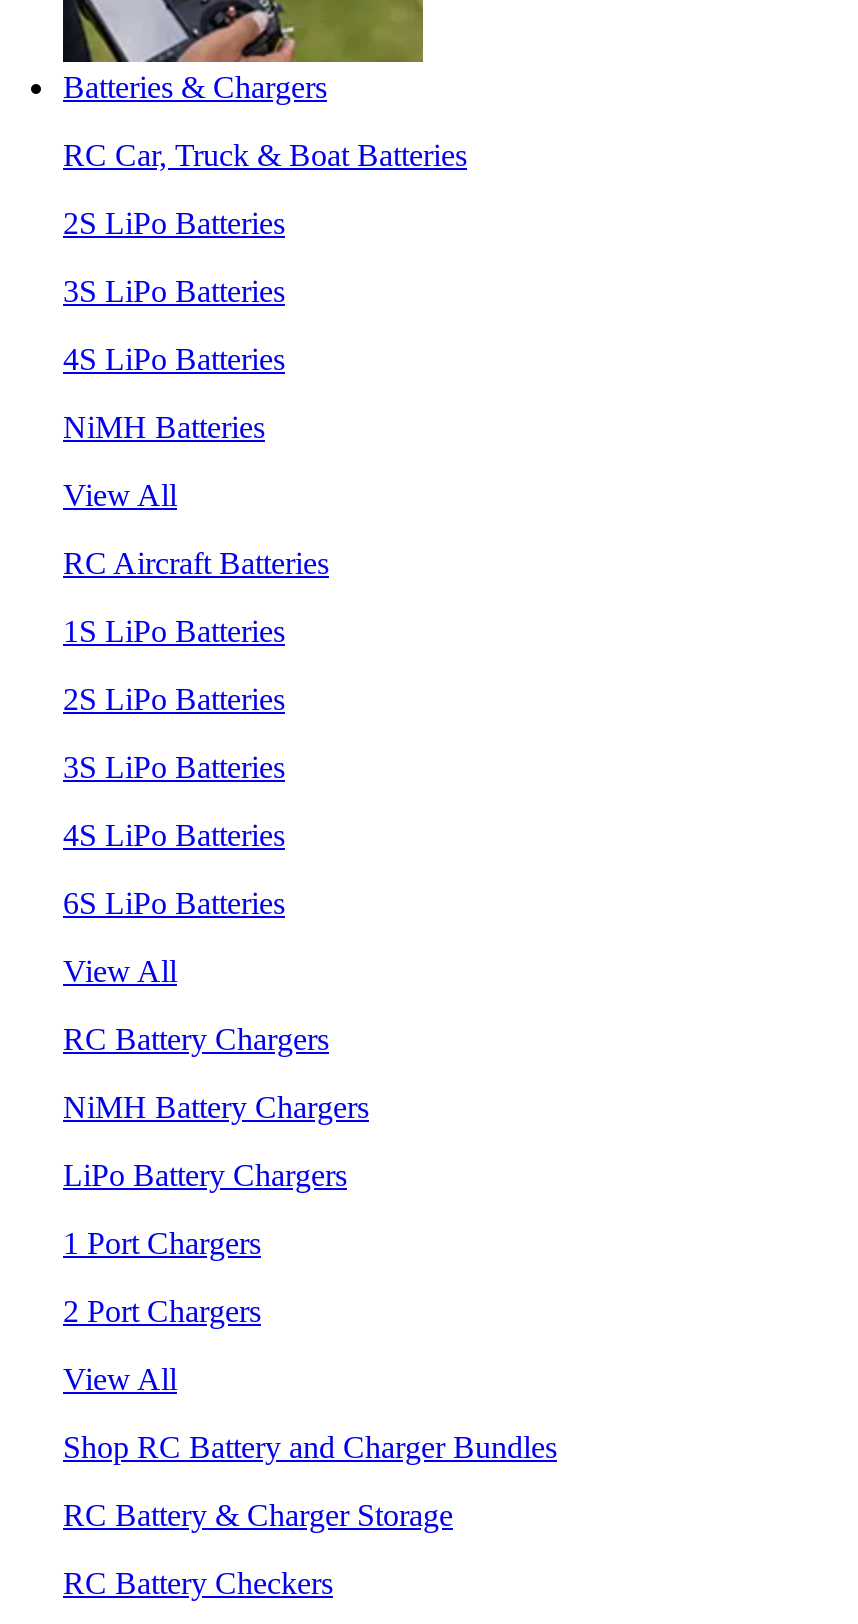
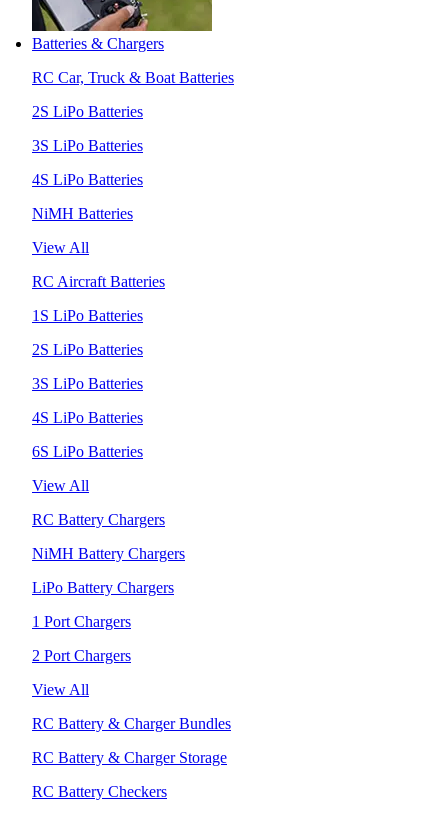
[63,1430,557,1464] Shop RC Battery and Charger Bundles -> [32,715,231,732] RC Battery & Charger Bundles

